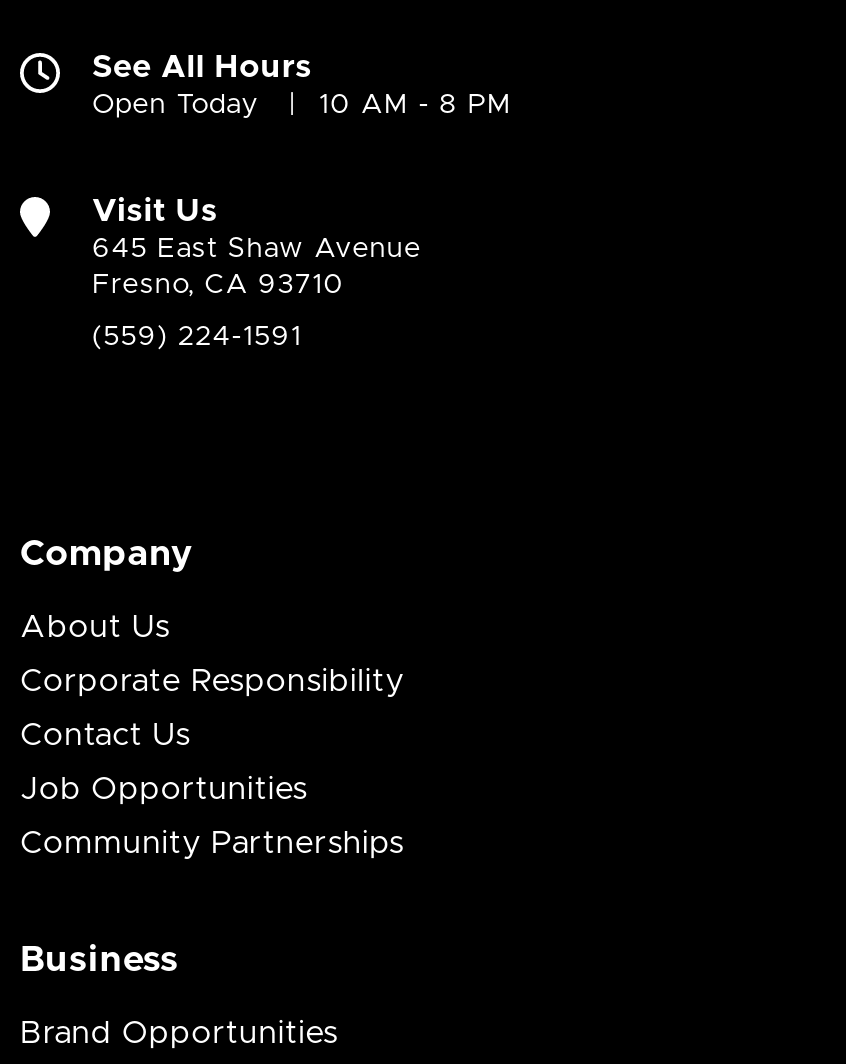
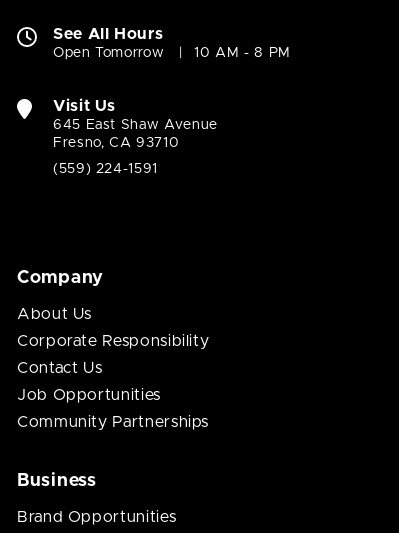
[92,90,259,118] Open Today -> [53,46,164,60] Open Tomorrow

